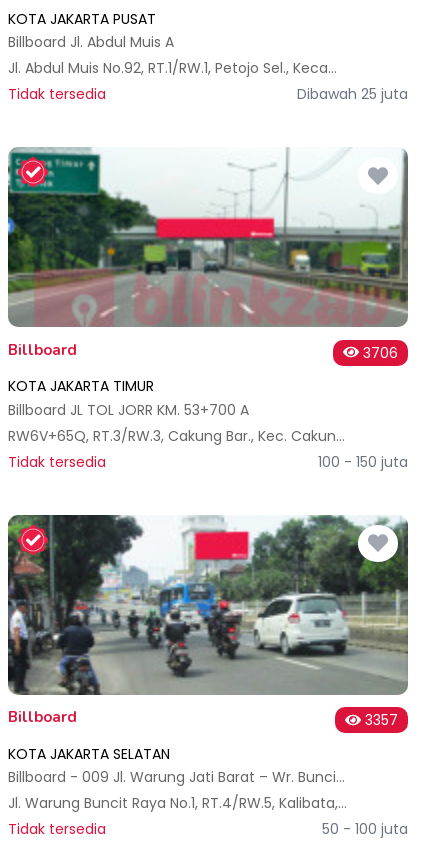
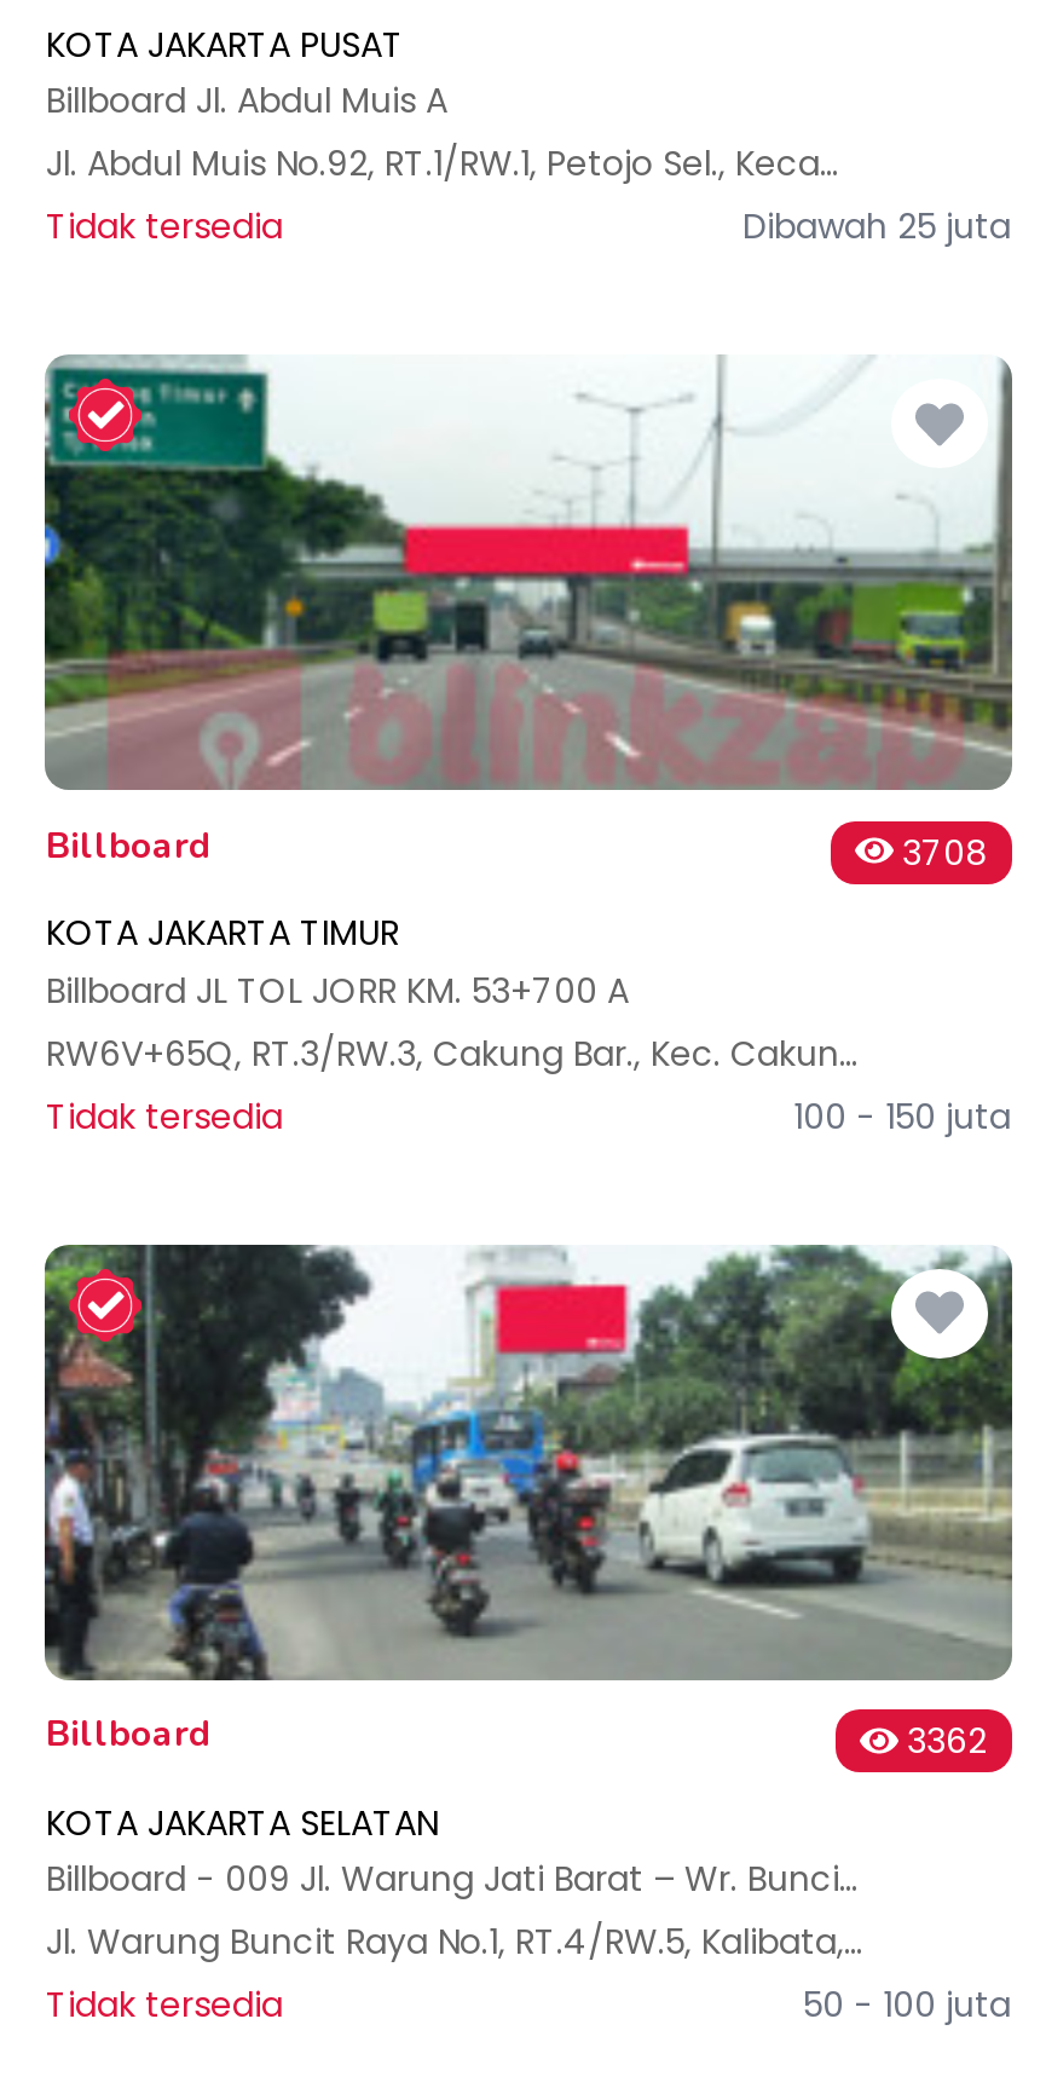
[358,343,397,363] 3706 -> [892,828,987,876] 3708
[360,710,397,730] 3357 -> [897,1717,987,1765] 3362

